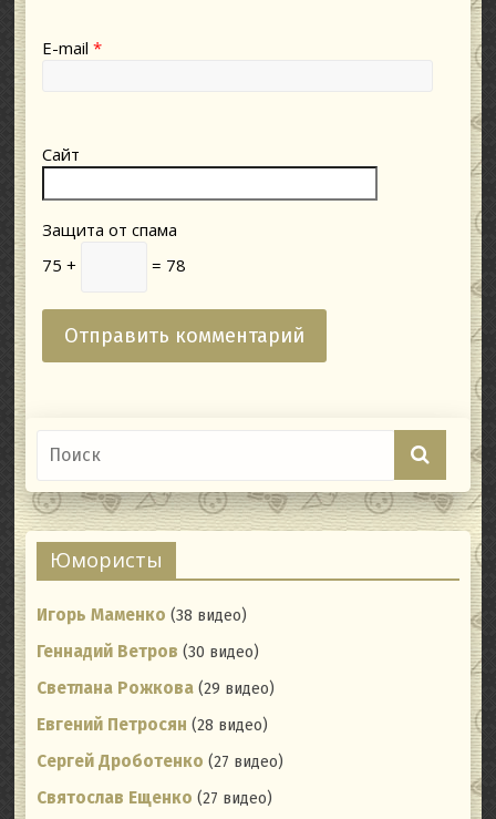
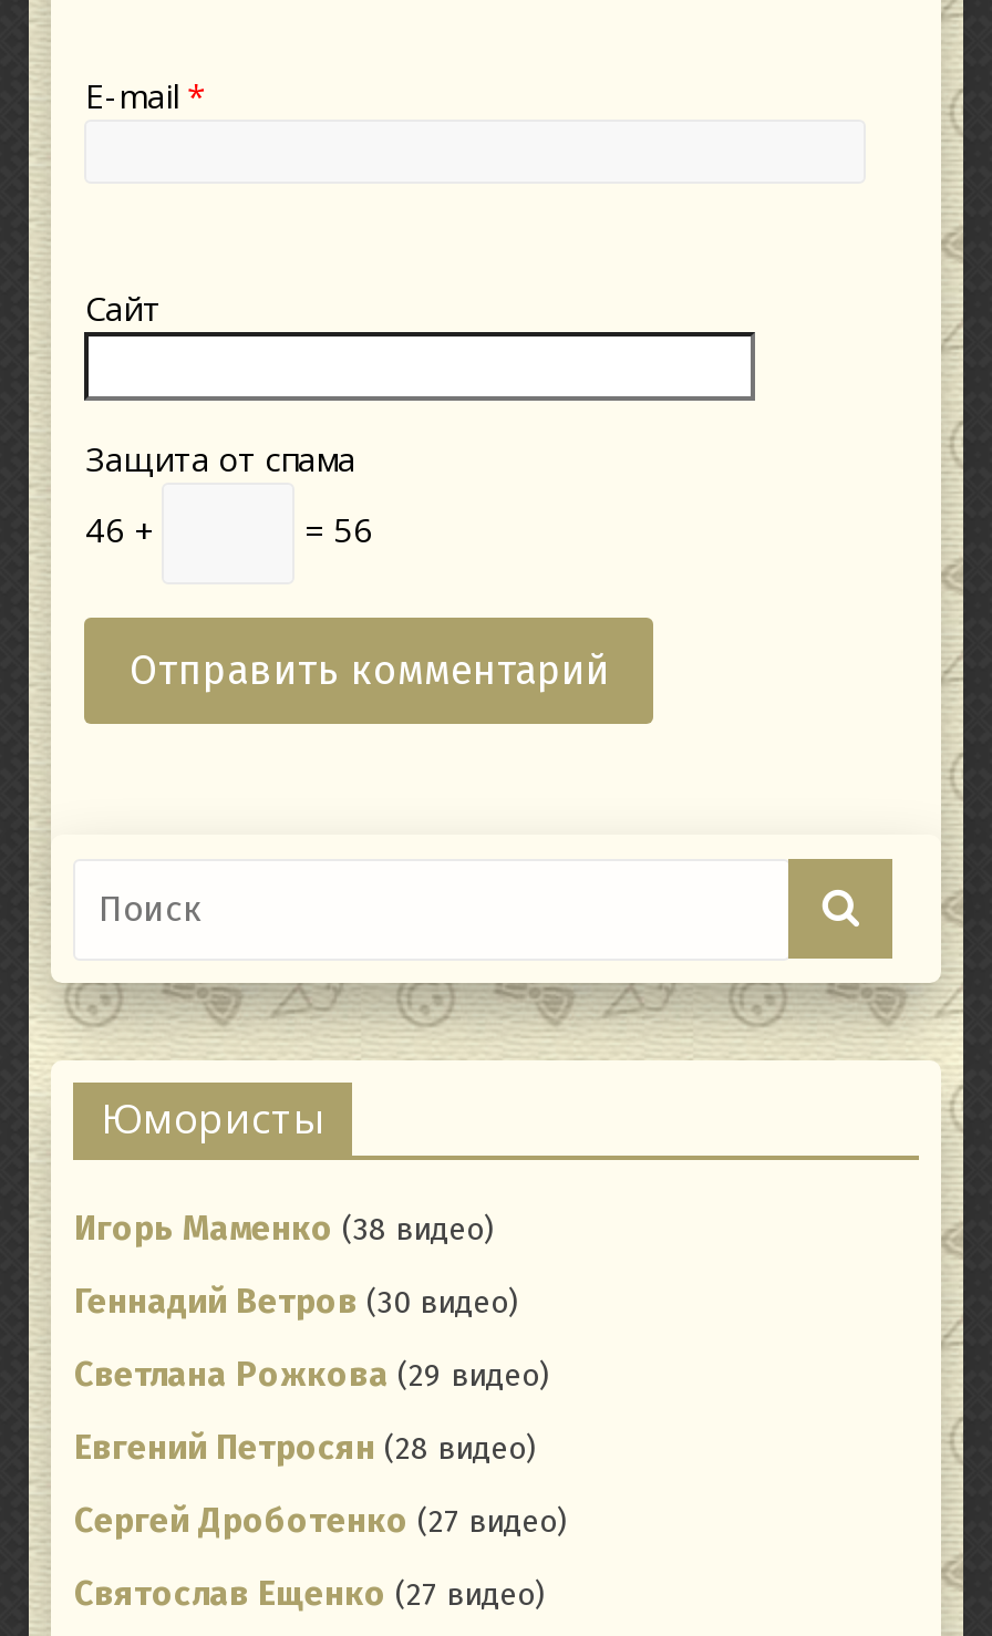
[43,254,81,276] 75 + -> [85,507,163,552] 46 +
[148,254,186,276] = 78 -> [295,507,373,552] = 56

